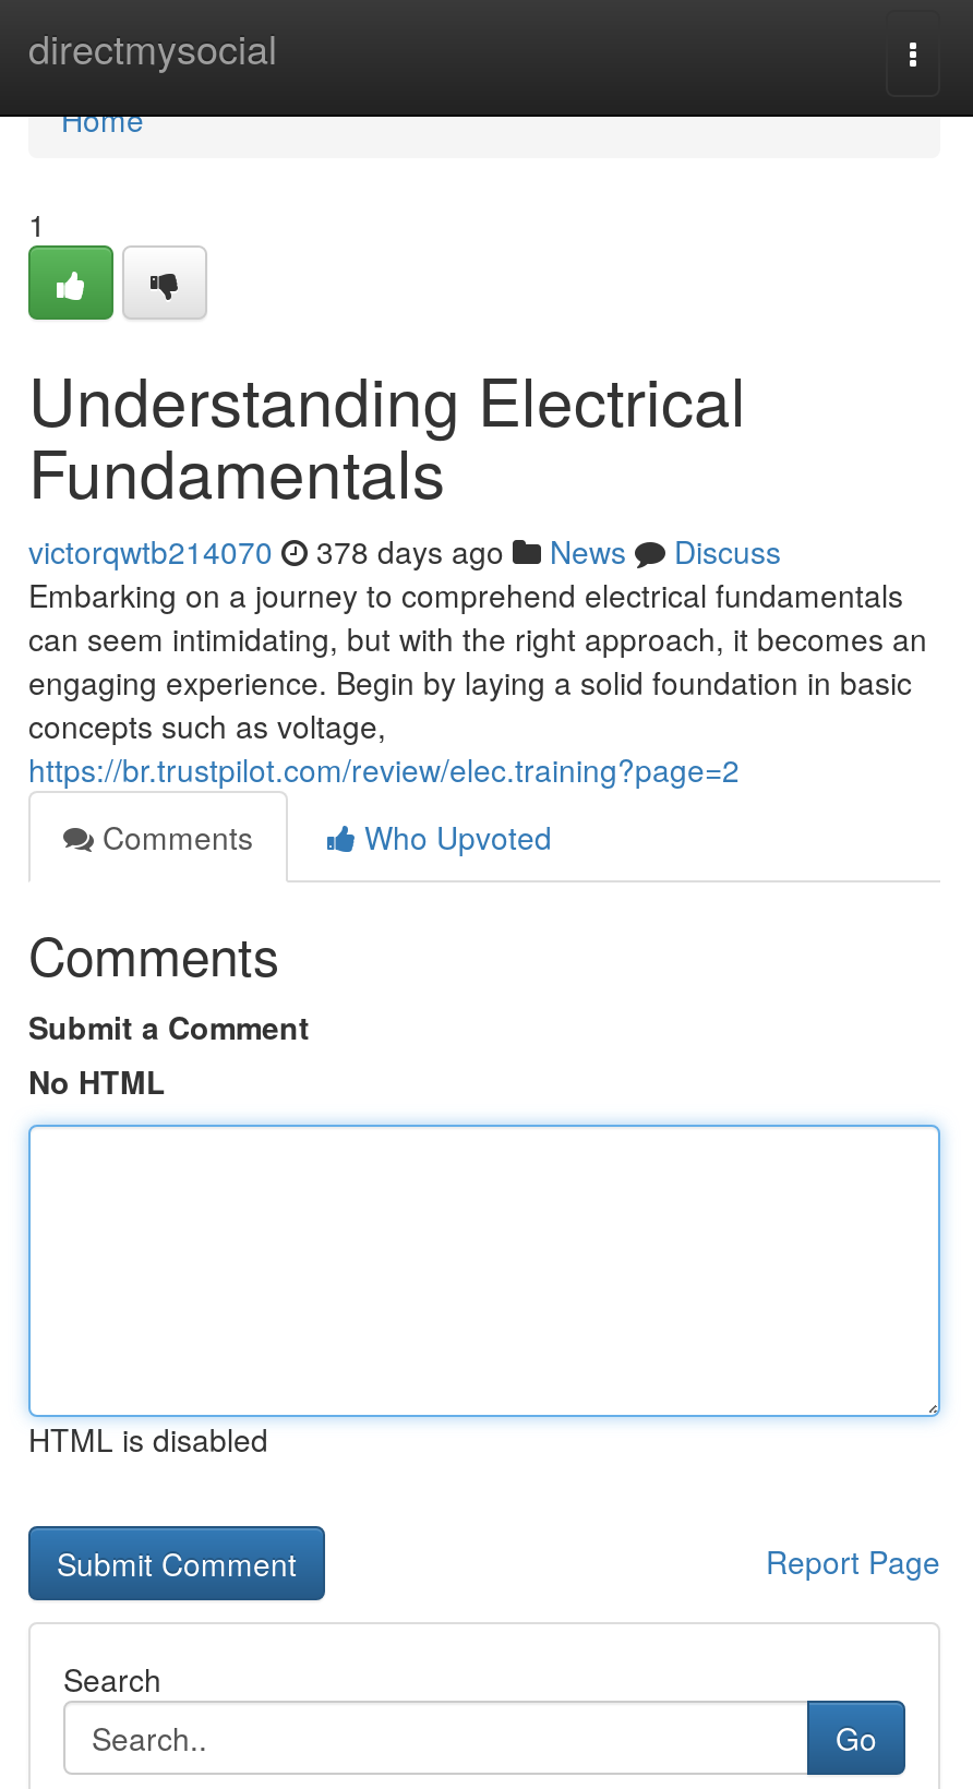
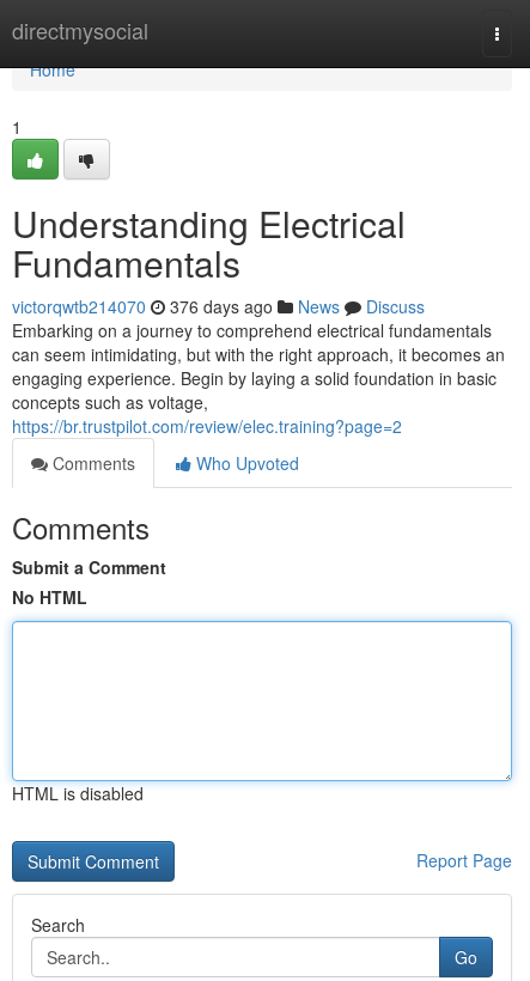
[28,529,781,573] victorqwtb214070 378 days ago News Discuss -> [12,294,425,318] victorqwtb214070 376 days ago News Discuss

